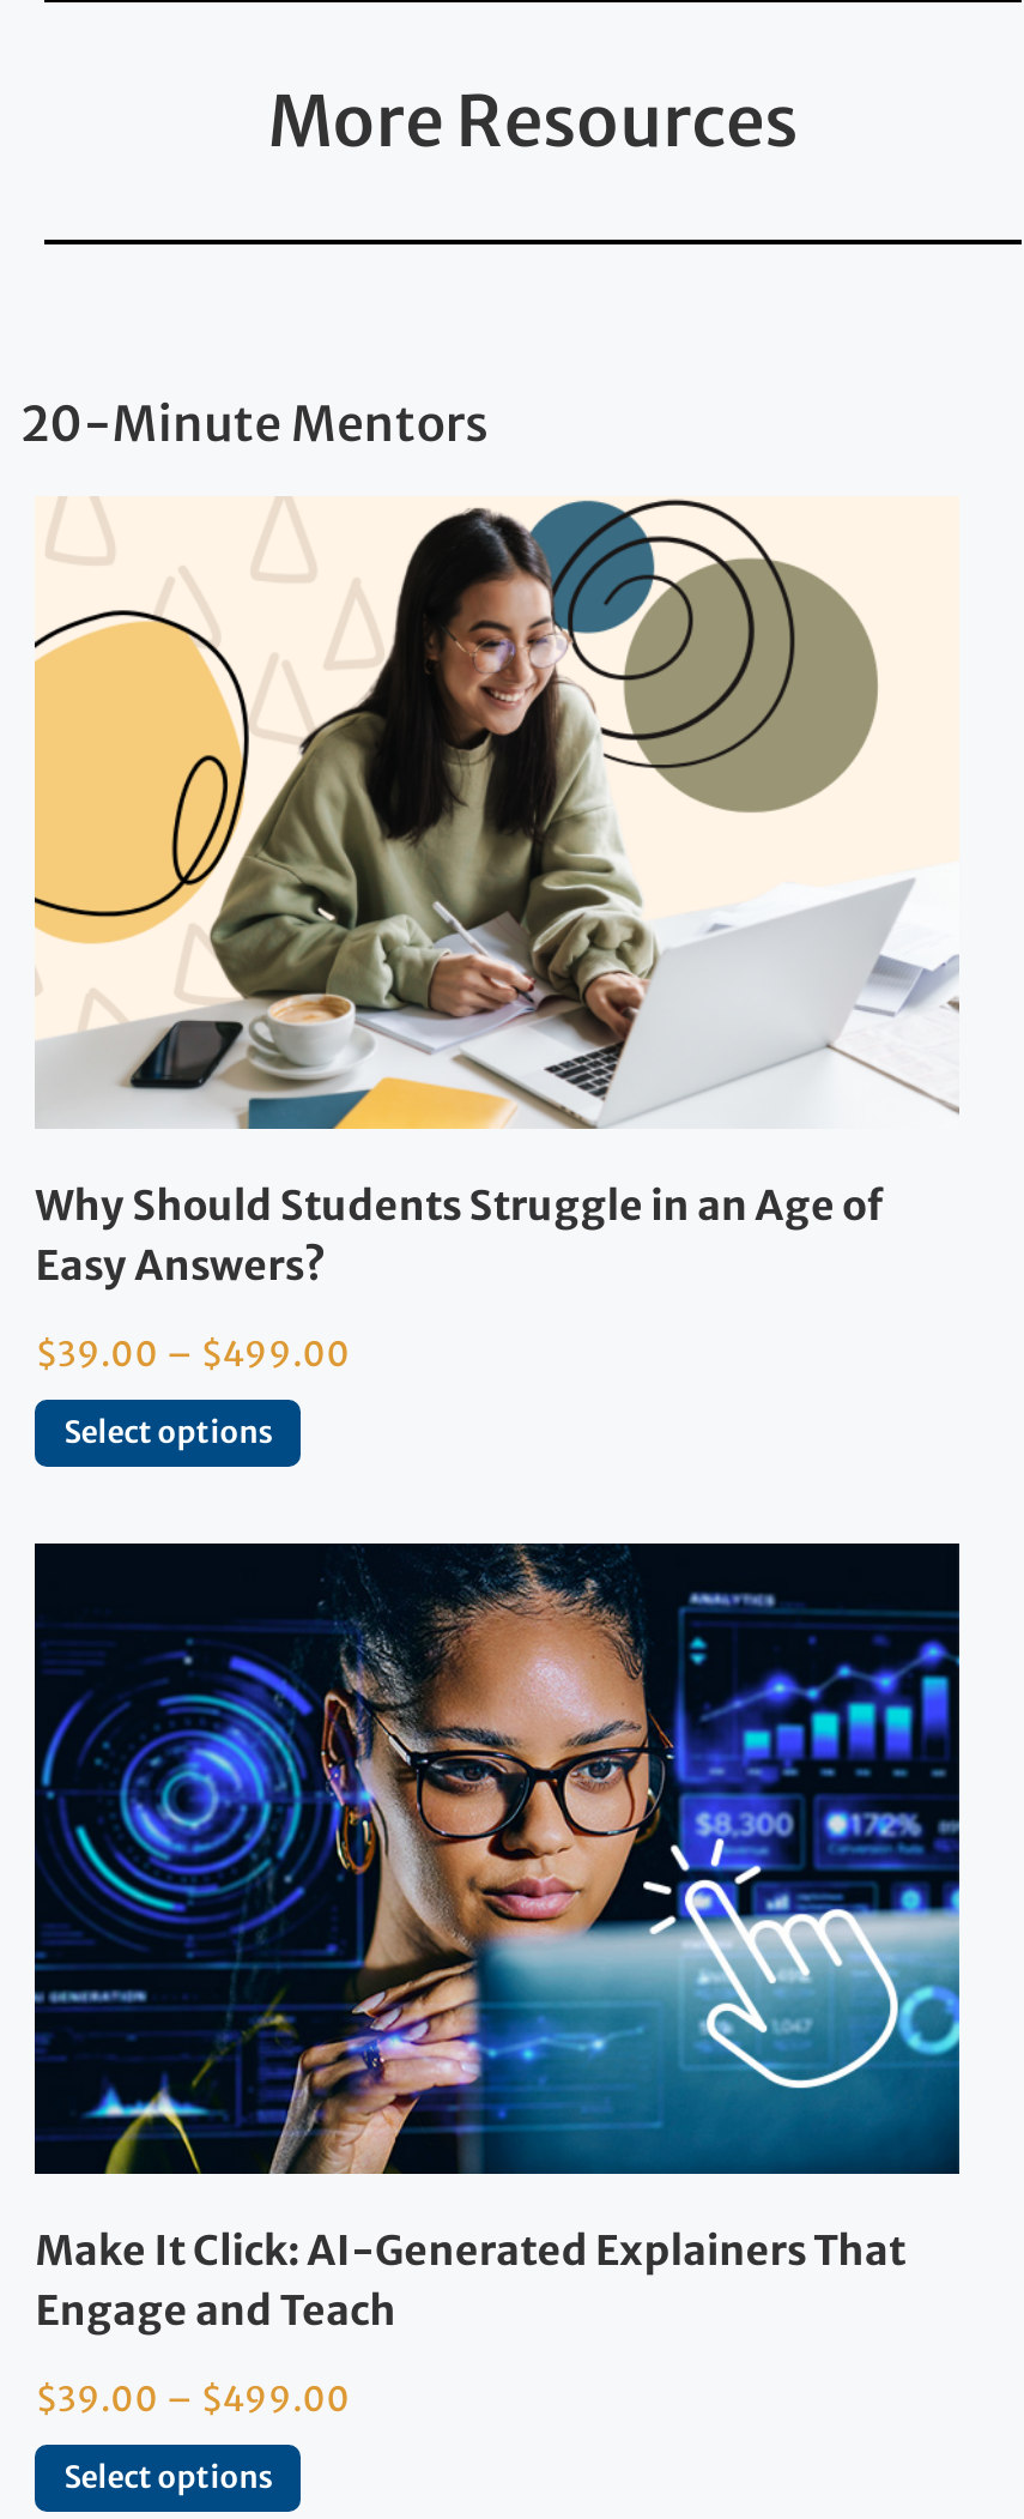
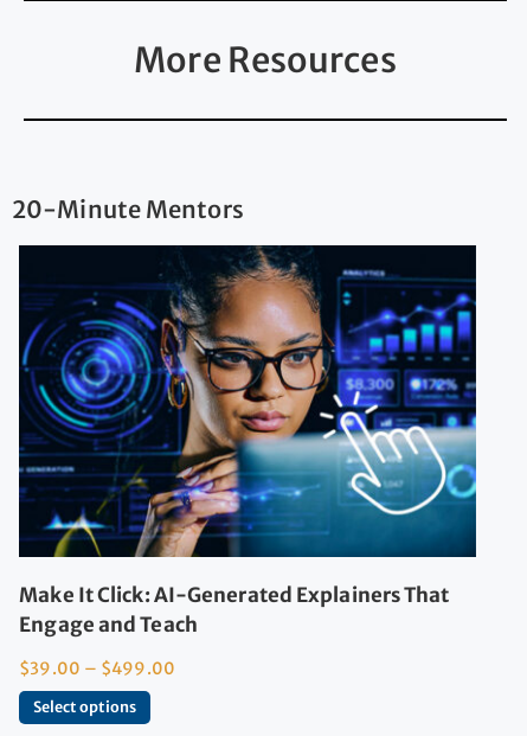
[32,496,962,1449] [image] | Why Should Students Struggle in an Age of | Easy Answers? | $39.00 – $499.00 | Select options -> none

